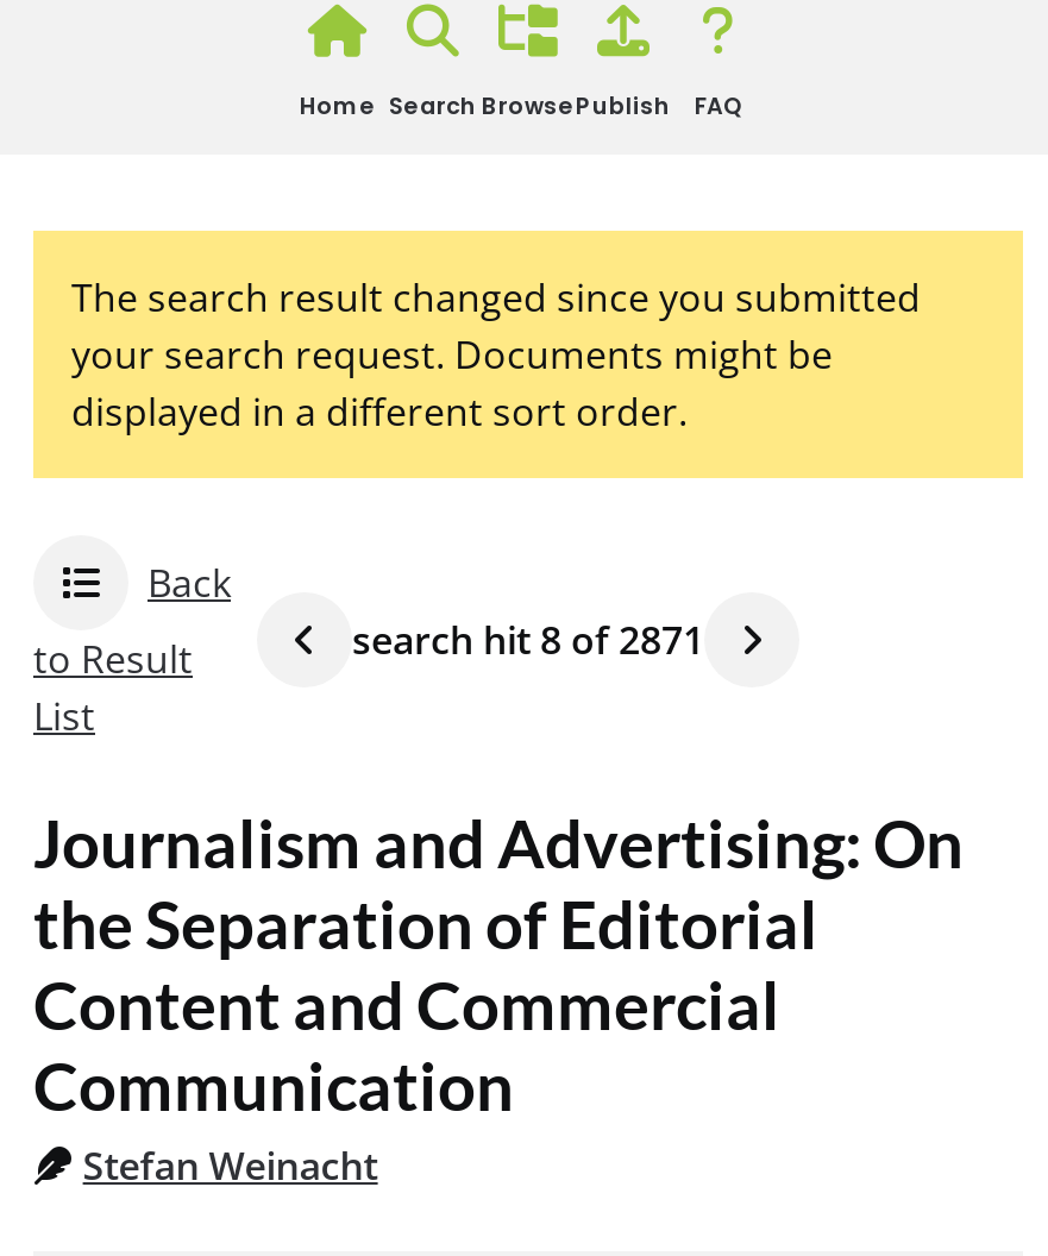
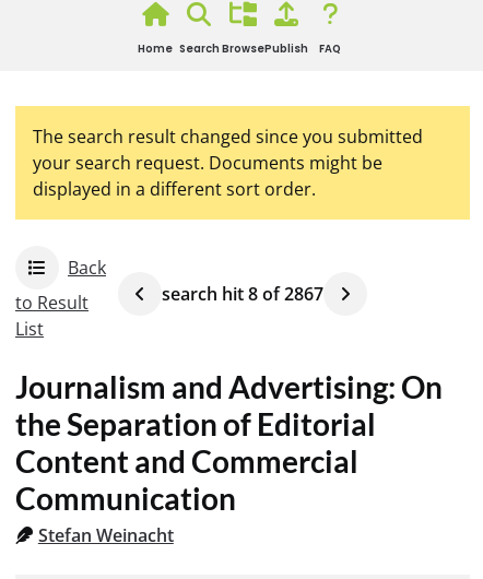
[352,614,704,667] search hit 8 of 2871 -> [162,282,323,306] search hit 8 of 2867

